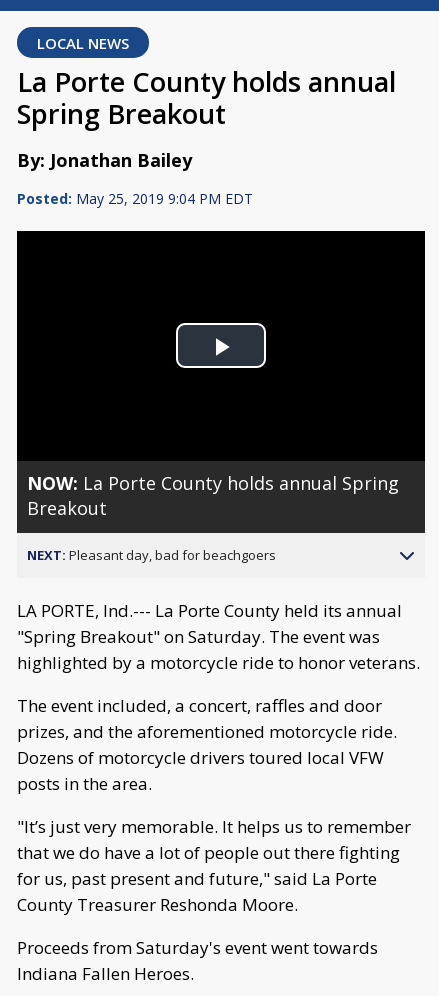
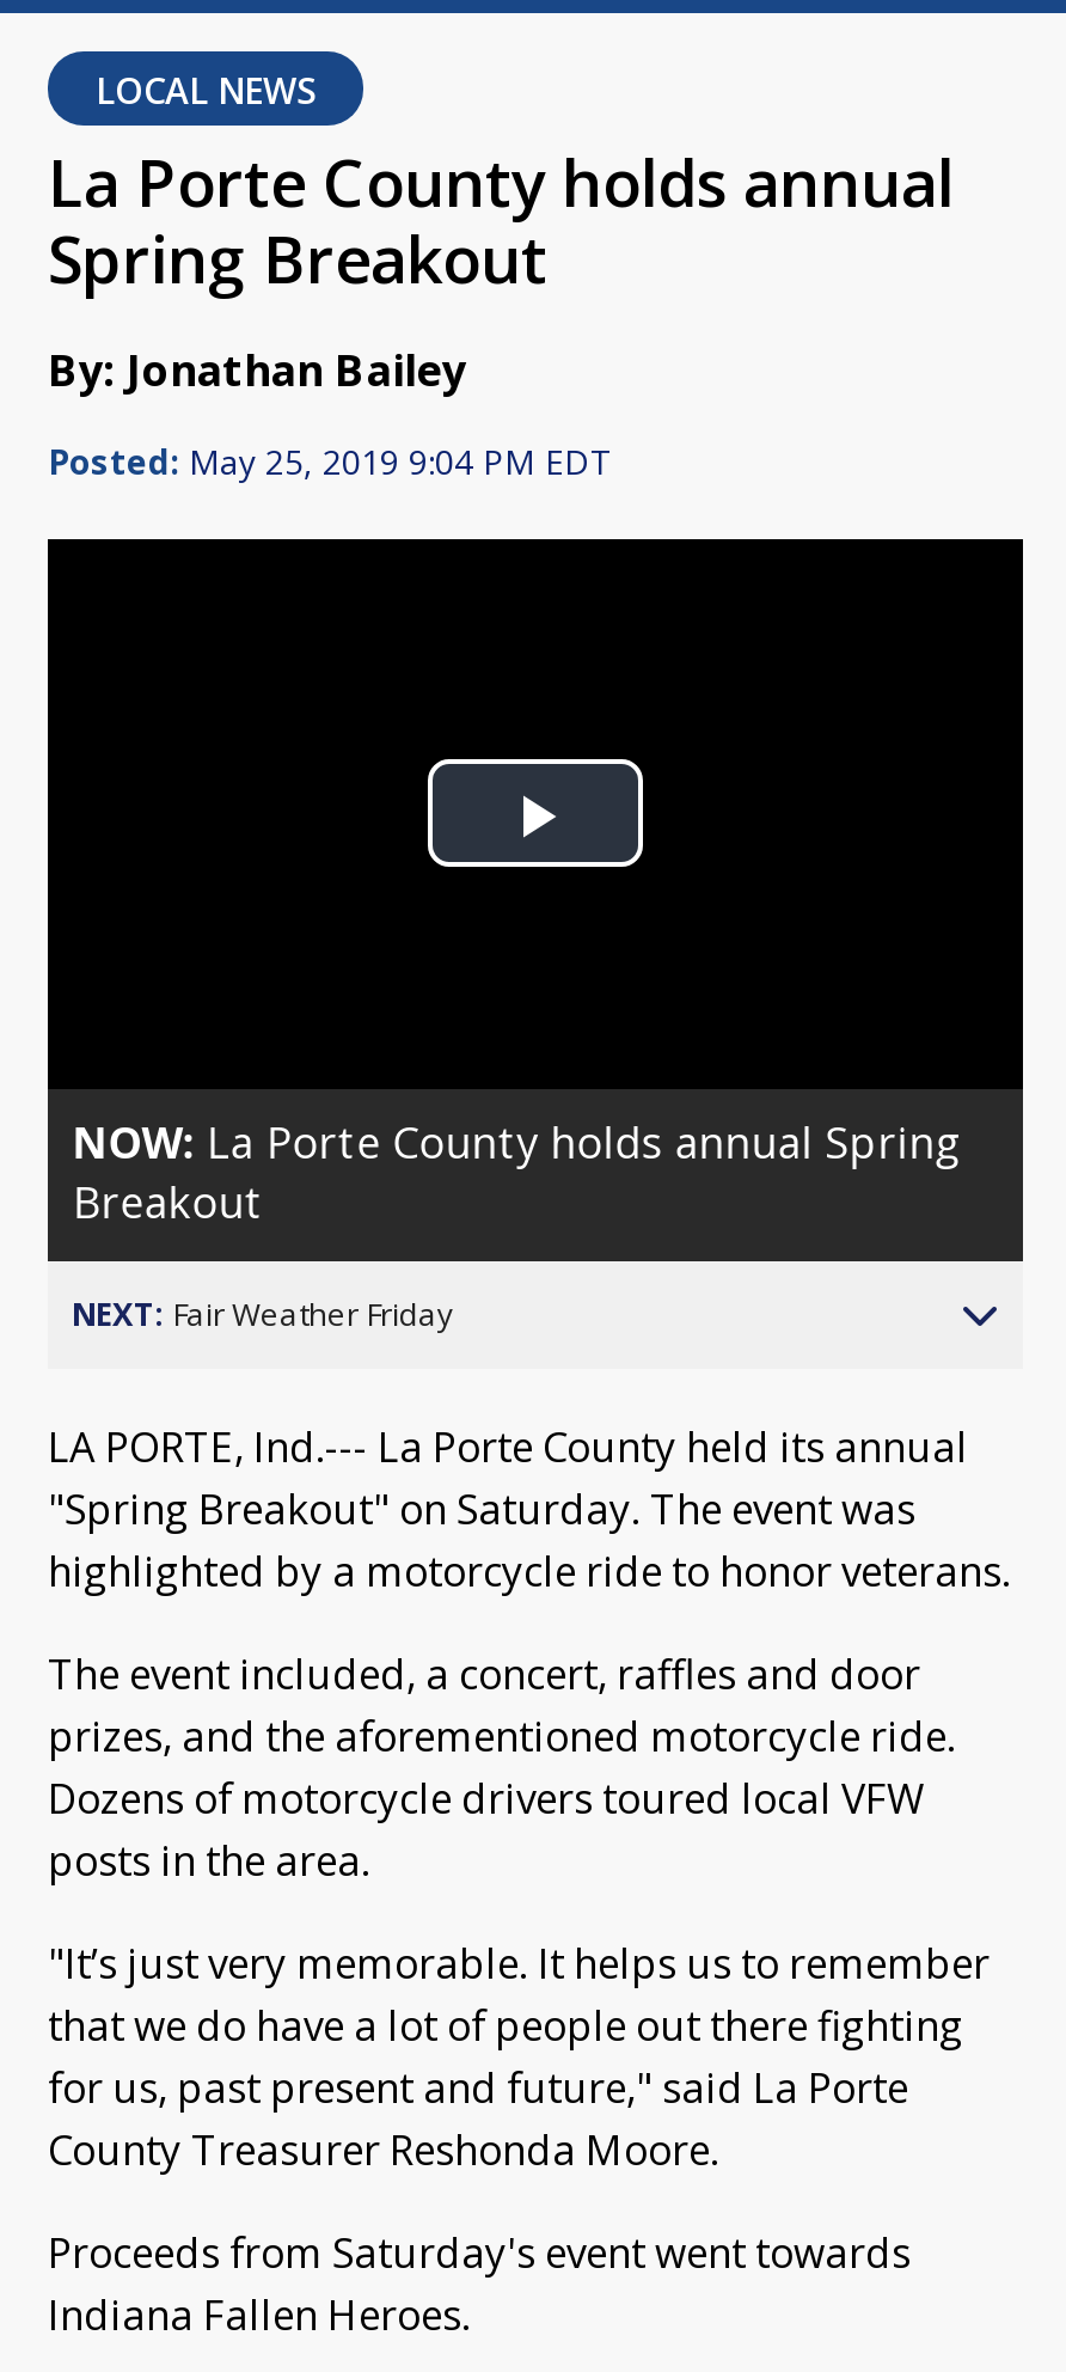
[27,546,276,564] NEXT: Pleasant day, bad for beachgoers -> [72,1292,454,1335] NEXT: Fair Weather Friday

